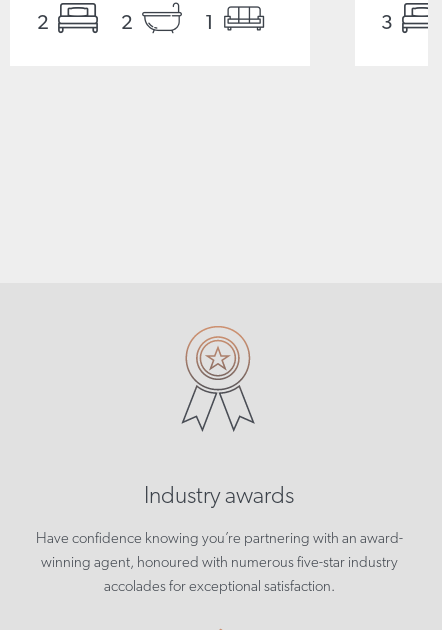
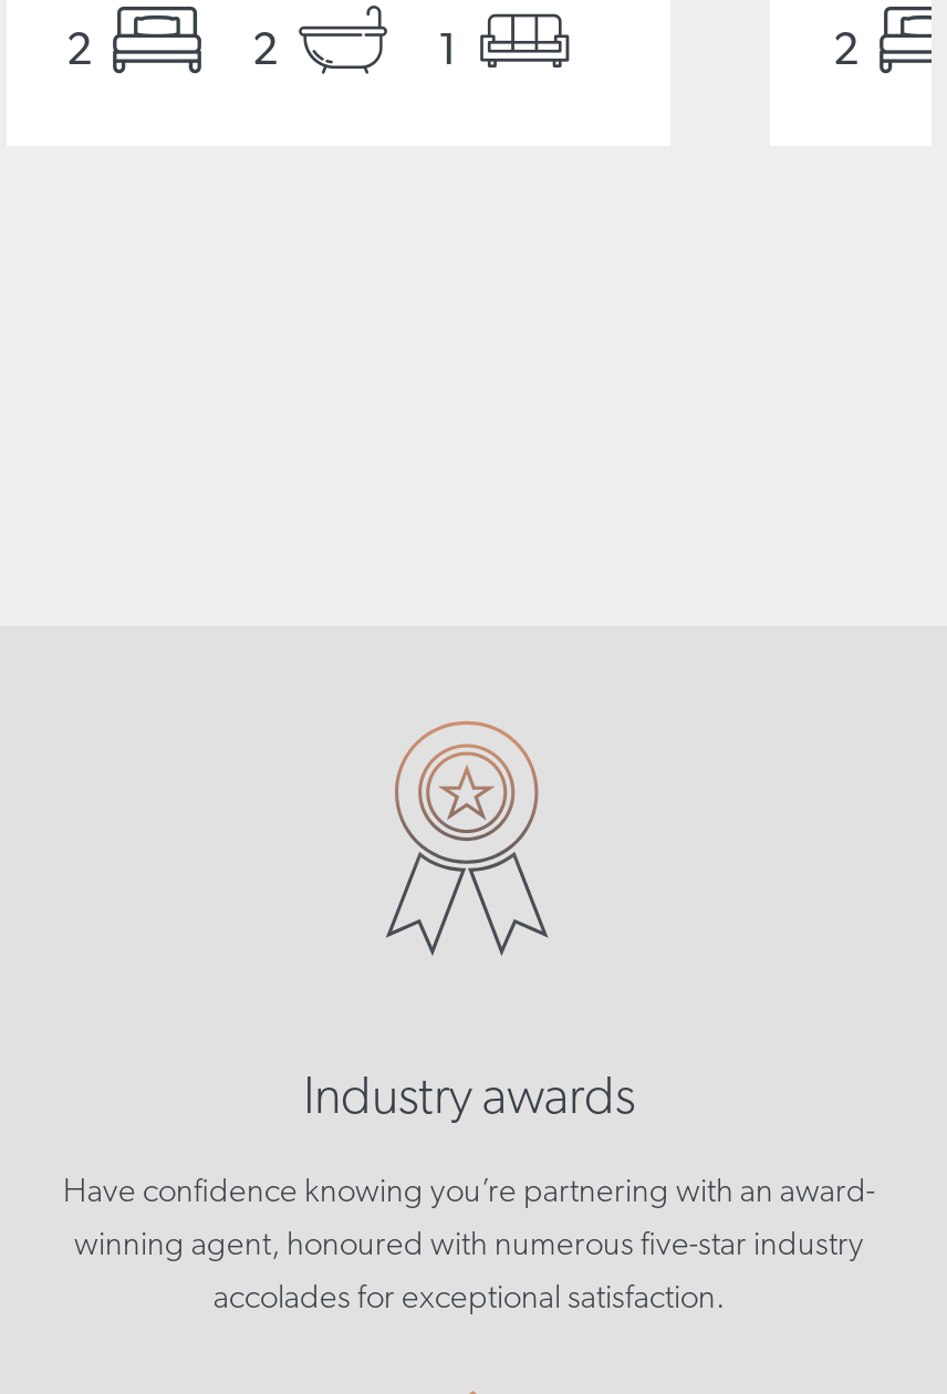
[380,14,396,34] 3 -> [833,31,868,75] 2

